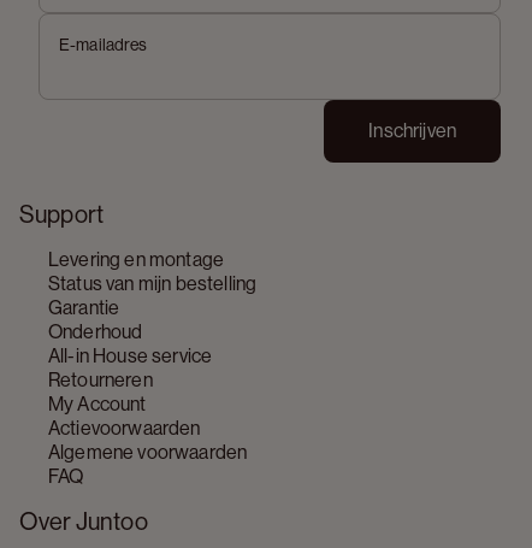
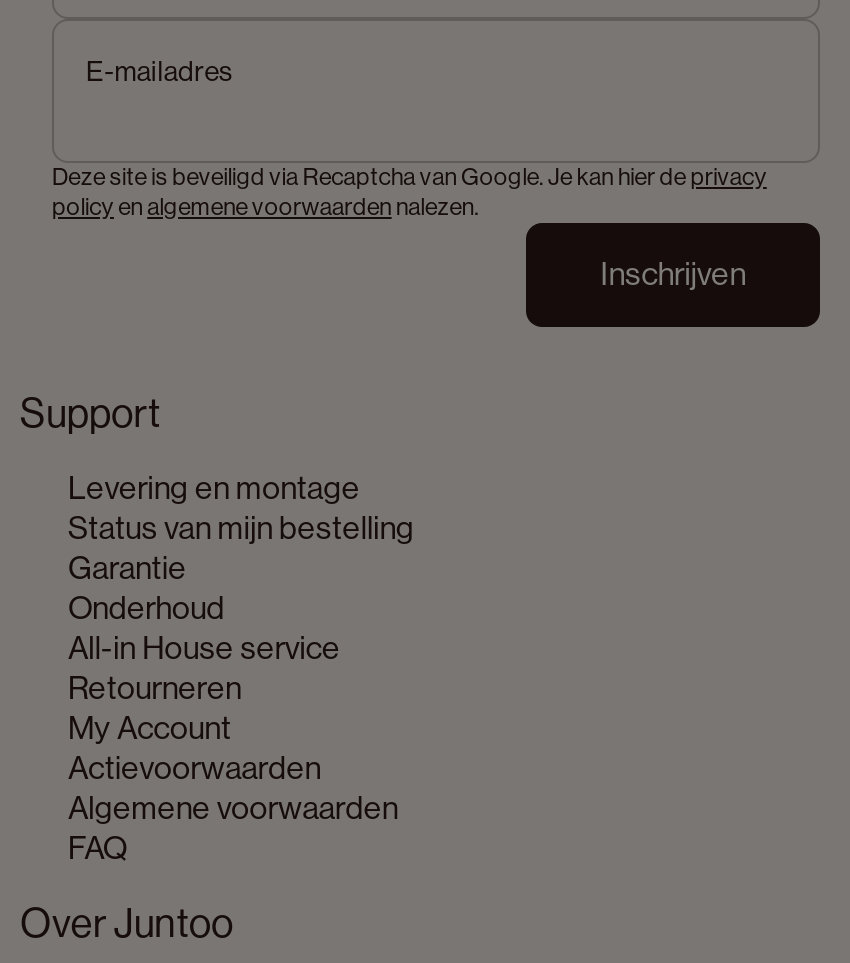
none -> [52,164,767,222] Deze site is beveiligd via Recaptcha van Google. Je kan hier de privacy | policy en algemene voorwaarden nalezen.

